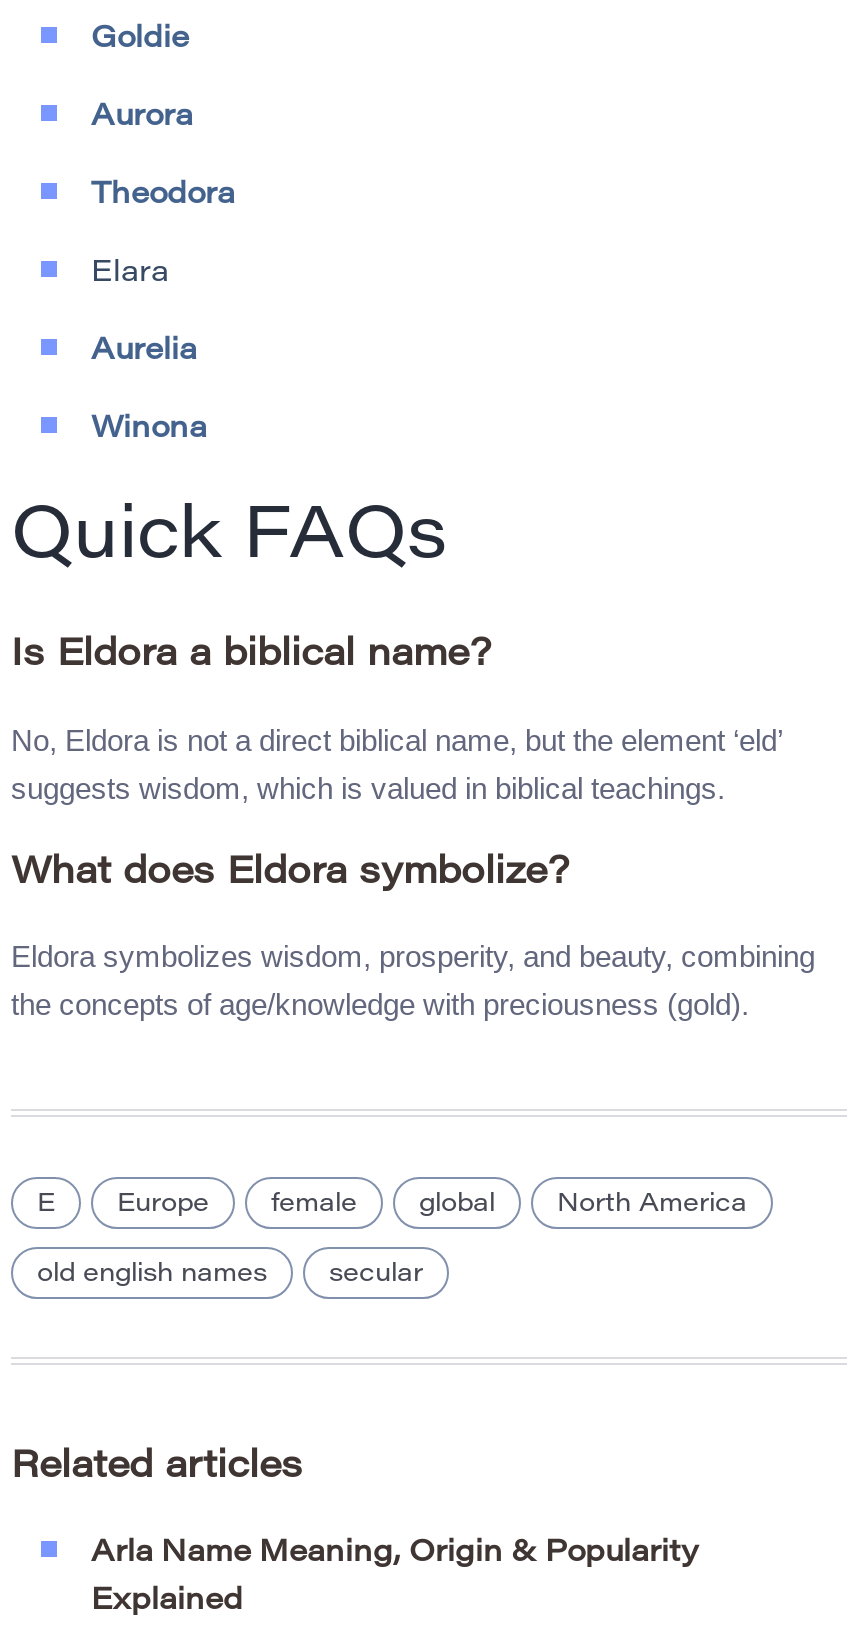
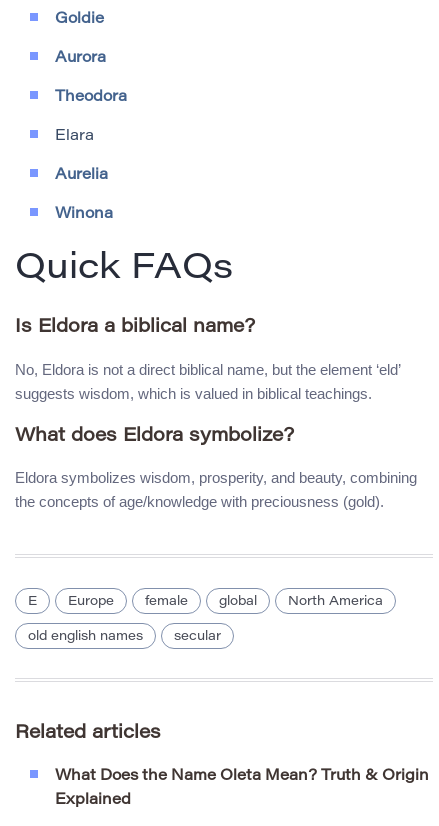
[91,1540,699,1570] Arla Name Meaning, Origin & Popularity -> [55,769,429,784] What Does the Name Oleta Mean? Truth & Origin

